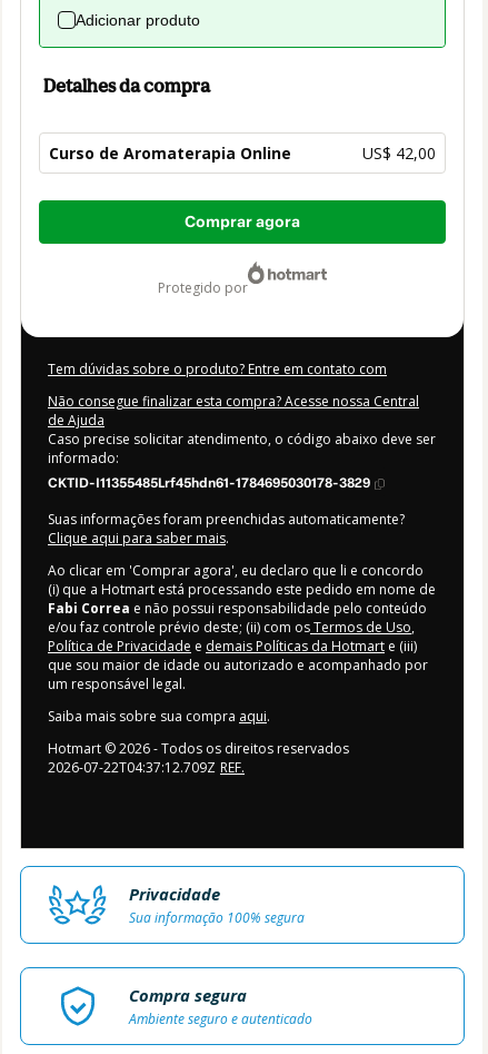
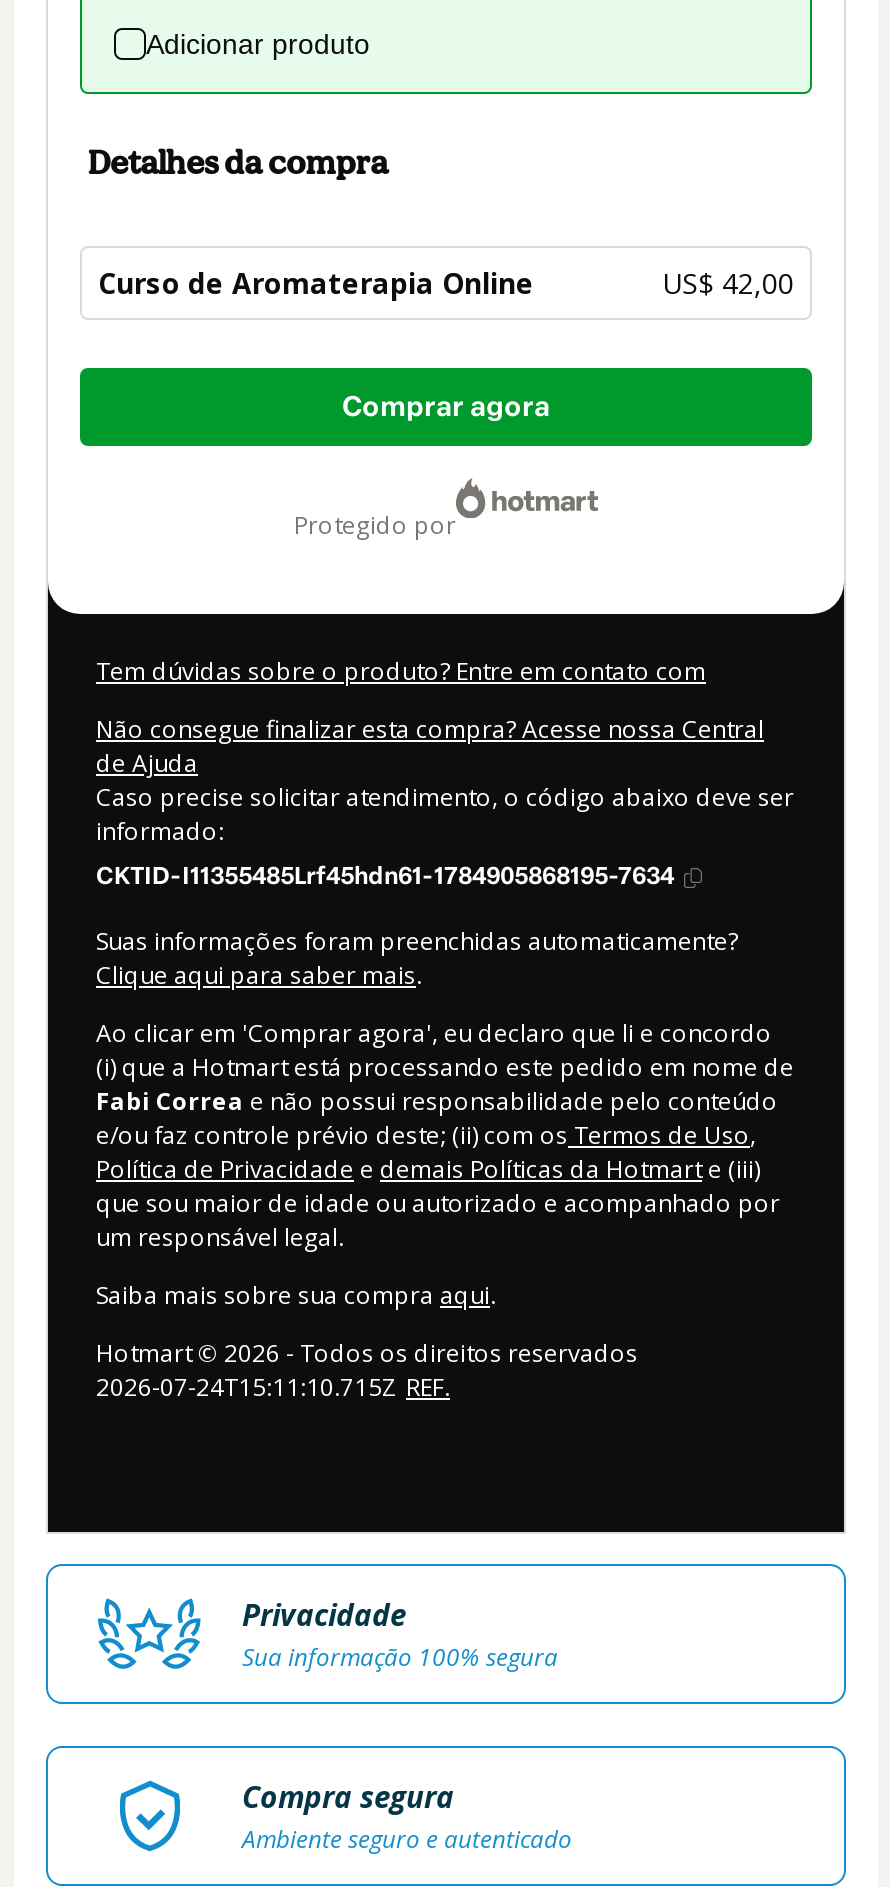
[48,476,370,491] CKTID-I11355485Lrf45hdn61-1784695030178-3829 -> [96,863,676,891] CKTID-I11355485Lrf45hdn61-1784905868195-7634
[48,758,245,777] 2026-07-22T04:37:12.709Z REF. -> [96,1371,450,1405] 2026-07-24T15:11:10.715Z REF.

